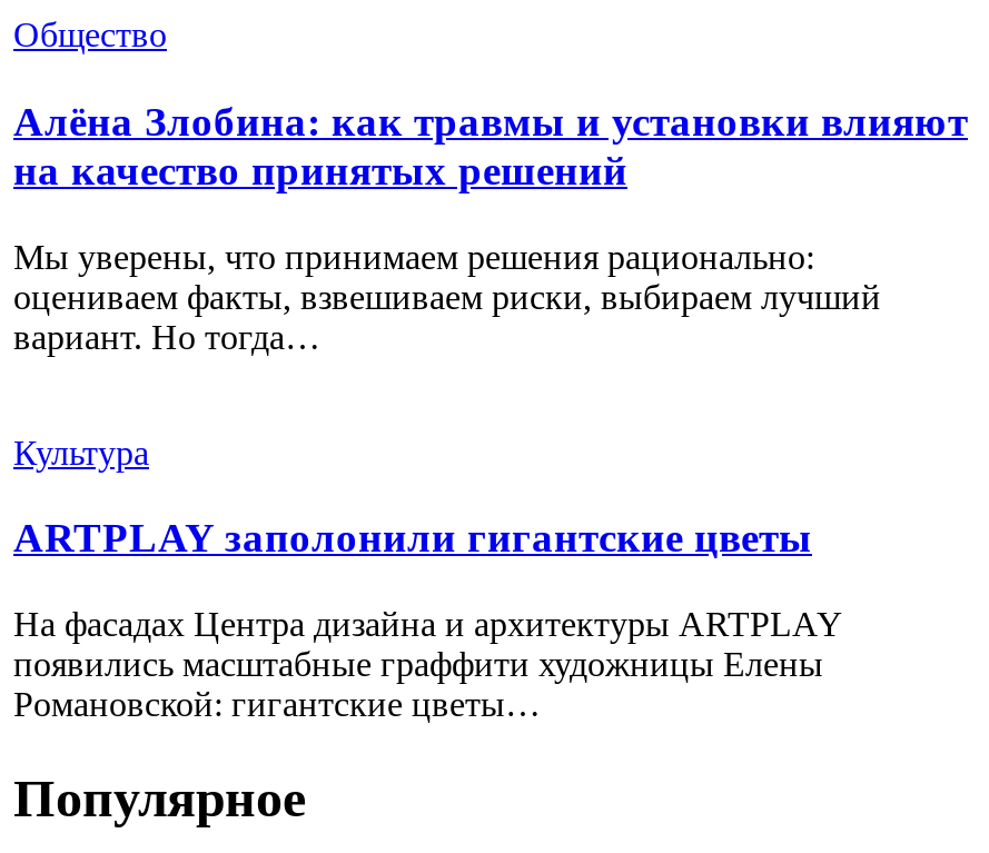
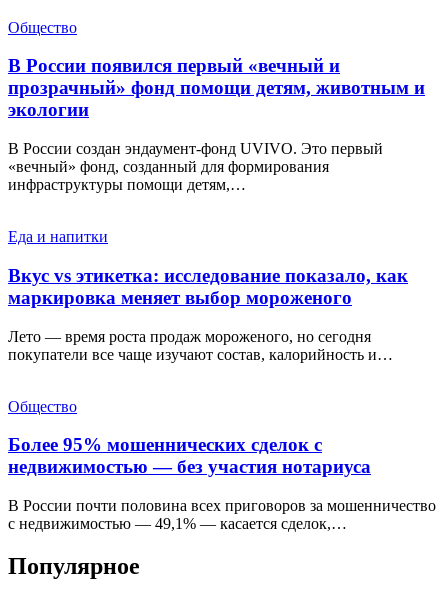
[13,98,968,723] Алёна Злобина: как травмы и установки влияют | на качество принятых решений | Мы уверены, что принимаем решения рационально: | оцениваем факты, взвешиваем риски, выбираем лучший | вариант. Но тогда… | Культура | ARTPLAY заполонили гигантские цветы | На фасадах Центра дизайна и архитектуры ARTPLAY | появились масштабные граффити художницы Елены | Романовской: гигантские цветы… -> [8,55,436,532] В России появился первый «вечный и | прозрачный» фонд помощи детям, животным и | экологии | В России создан эндаумент-фонд UVIVO. Это первый | «вечный» фонд, созданный для формирования | инфраструктуры помощи детям,… | Еда и напитки | Вкус vs этикетка: исследование показало, как | маркировка меняет выбор мороженого | Лето — время роста продаж мороженого, но сегодня | покупатели все чаще изучают состав, калорийность и… | Общество | Более 95% мошеннических сделок с | недвижимостью — без участия нотариуса | В России почти половина всех приговоров за мошенничество | с недвижимостью — 49,1% — касается сделок,…

